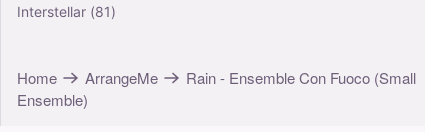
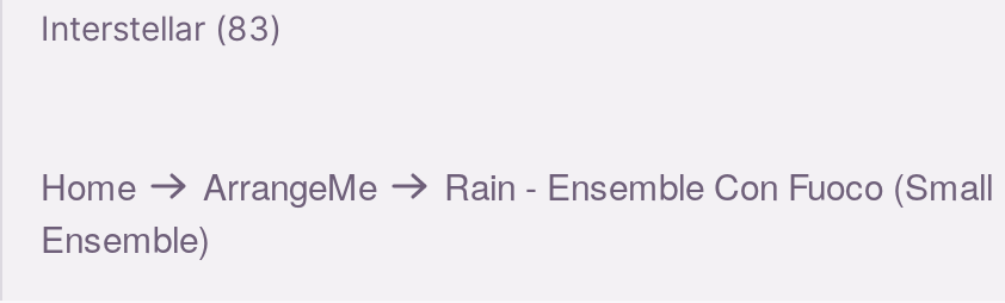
[17,3,116,20] Interstellar (81) -> [41,8,282,48] Interstellar (83)

